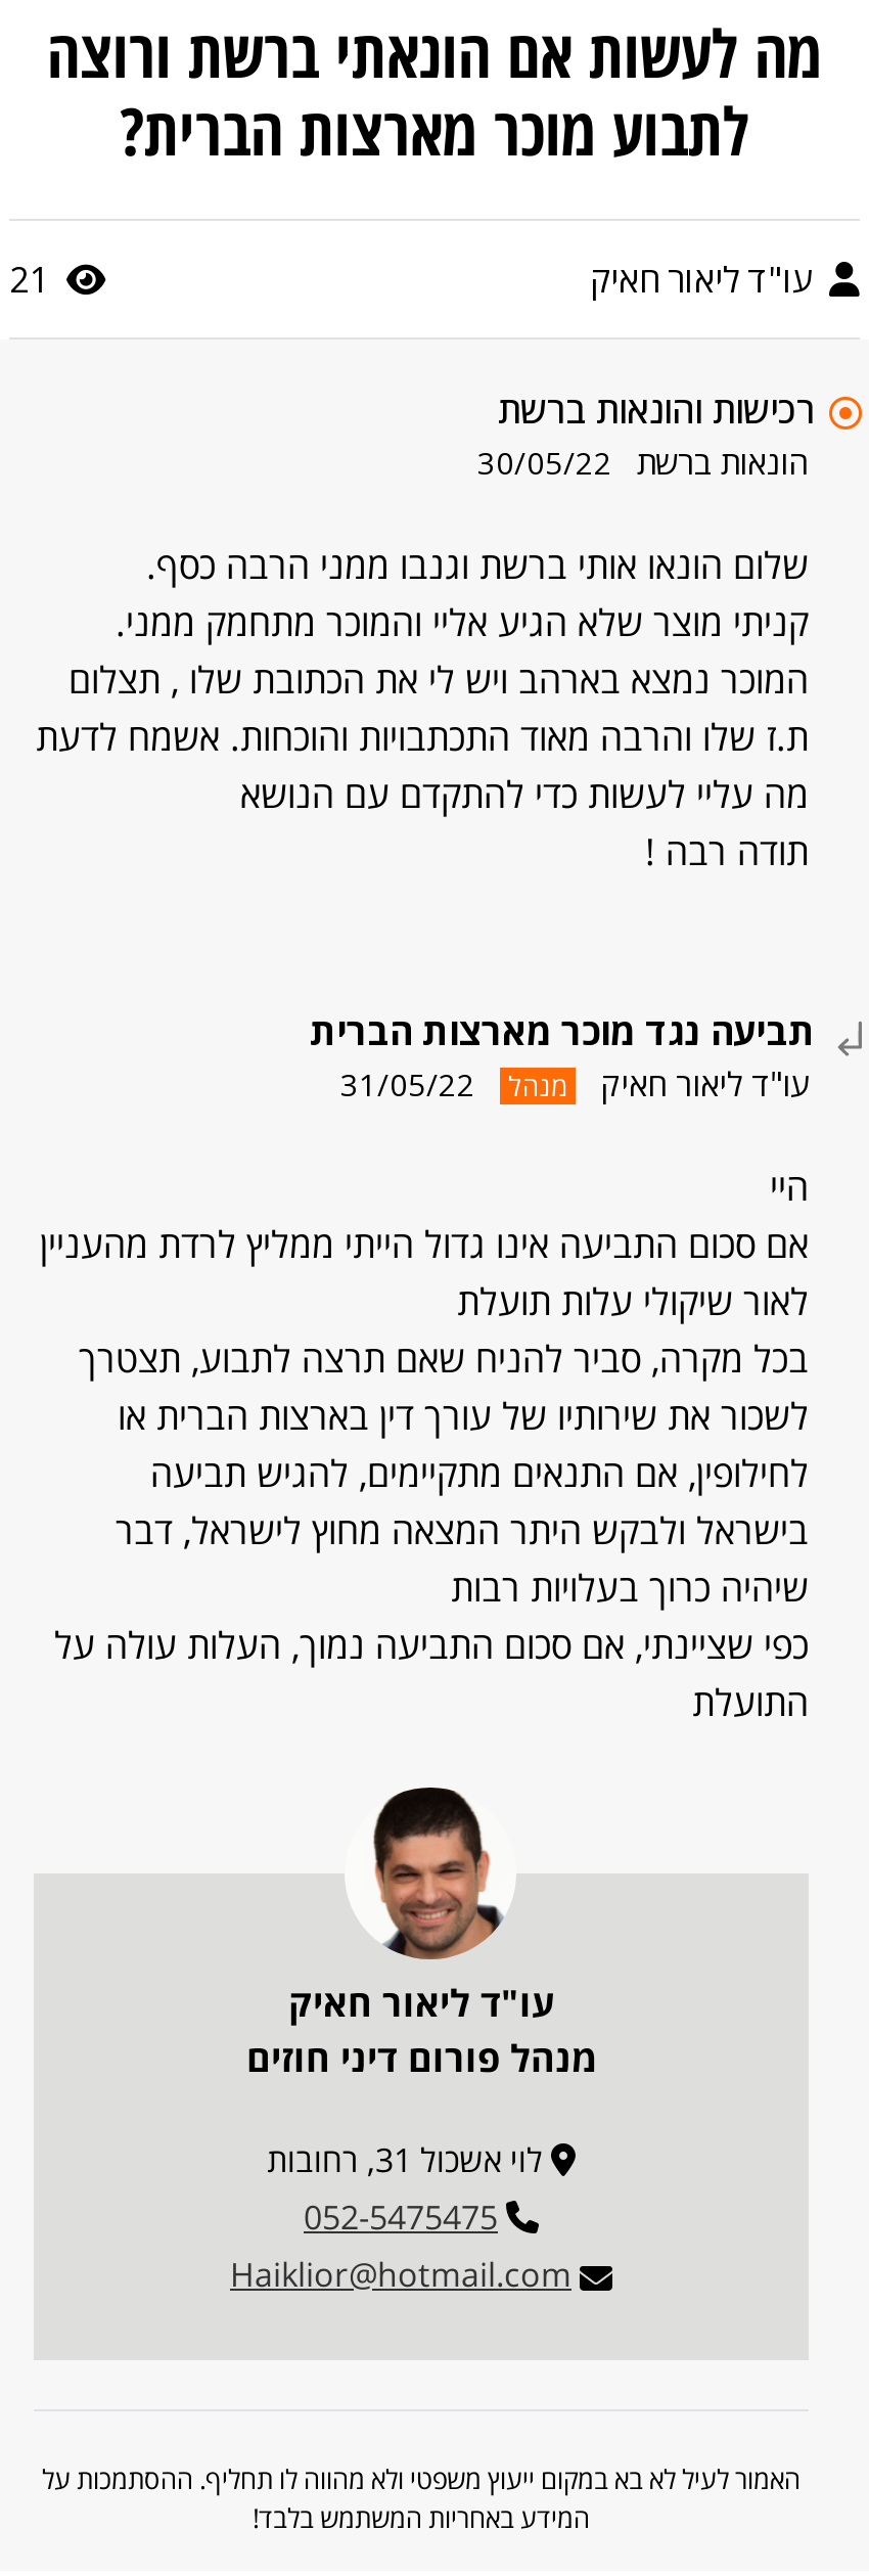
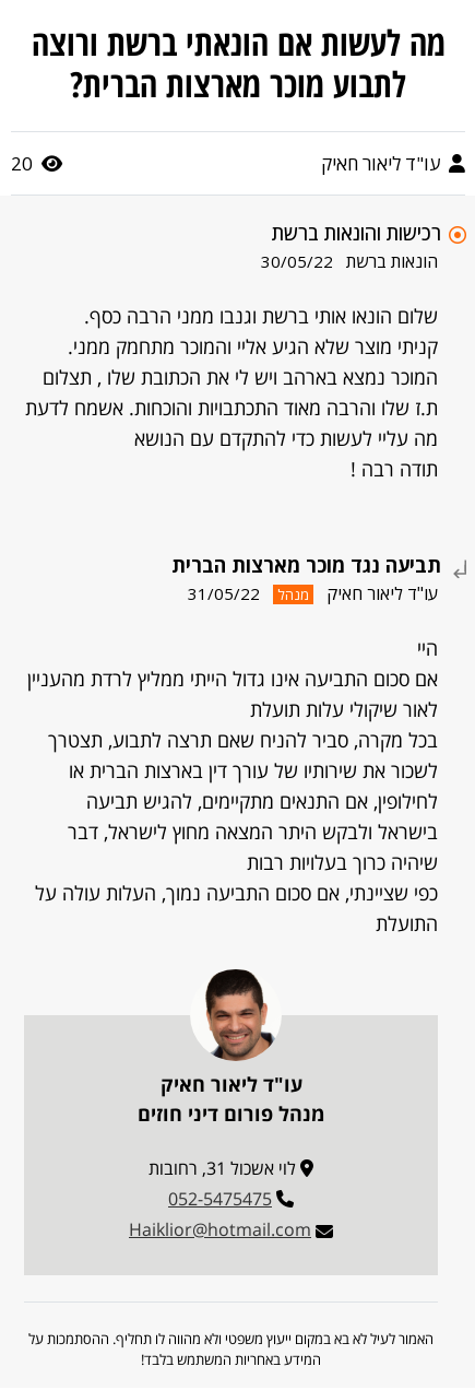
[9,256,50,303] 21 -> [11,151,33,176] 20

